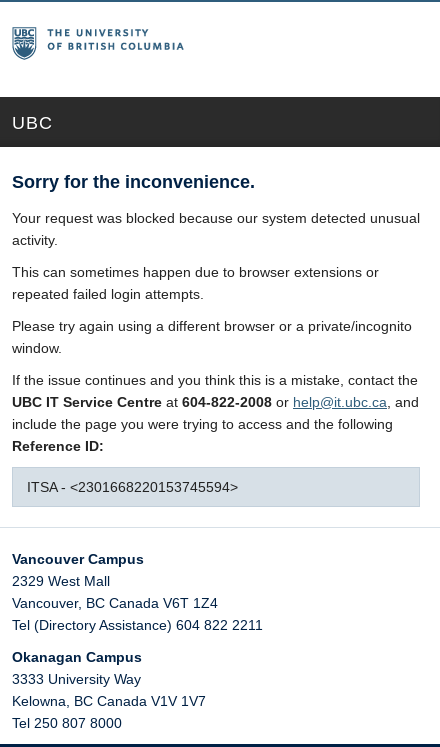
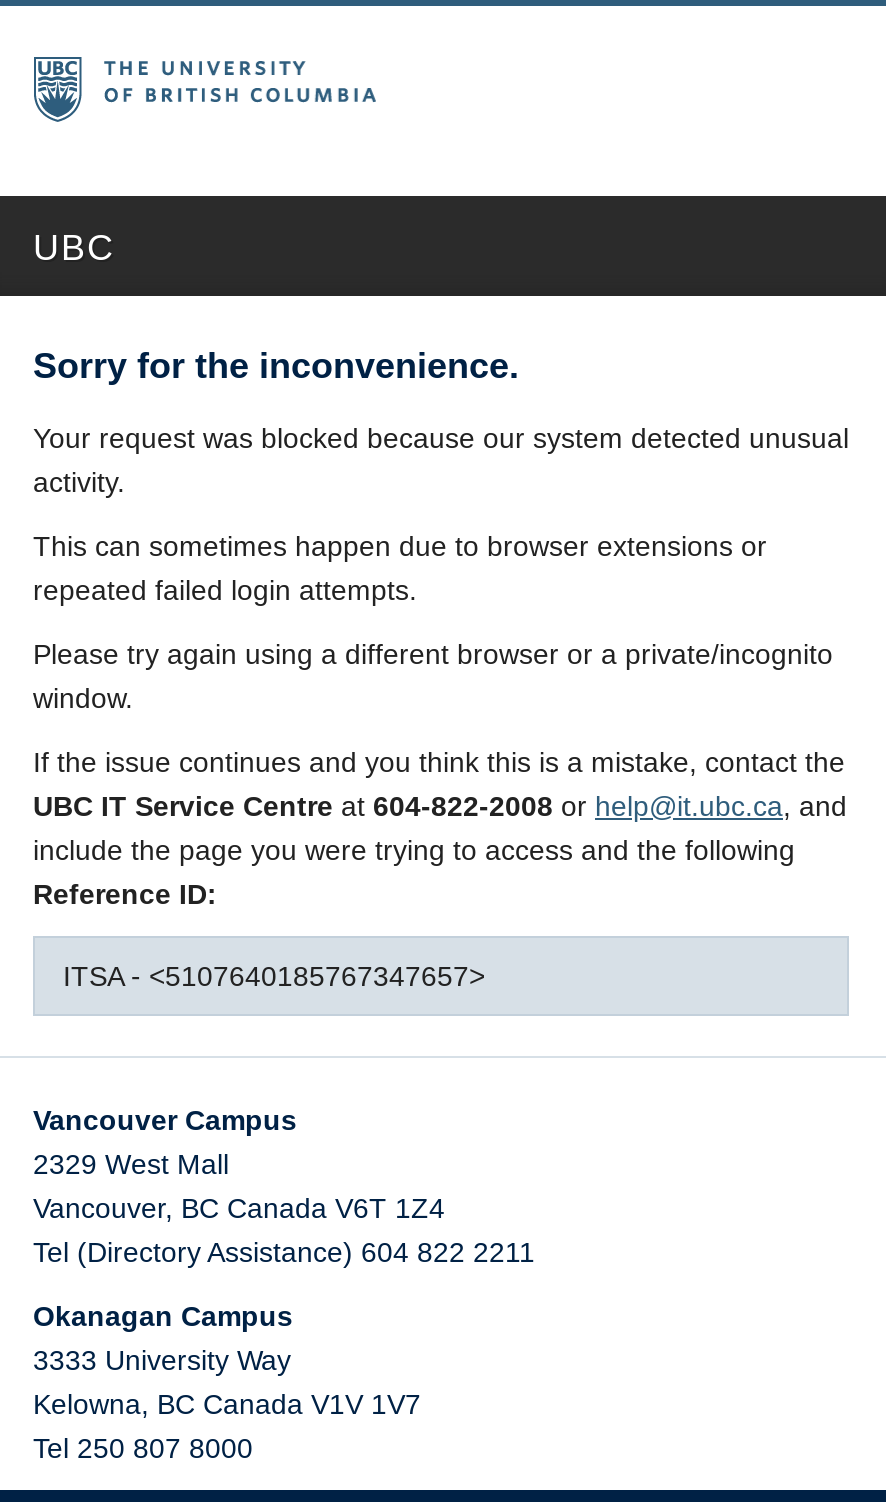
[27,479,238,495] ITSA - <2301668220153745594> -> [63,960,485,992] ITSA - <5107640185767347657>

